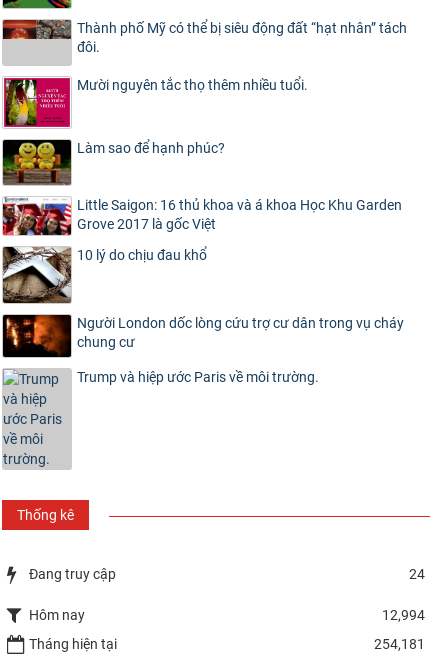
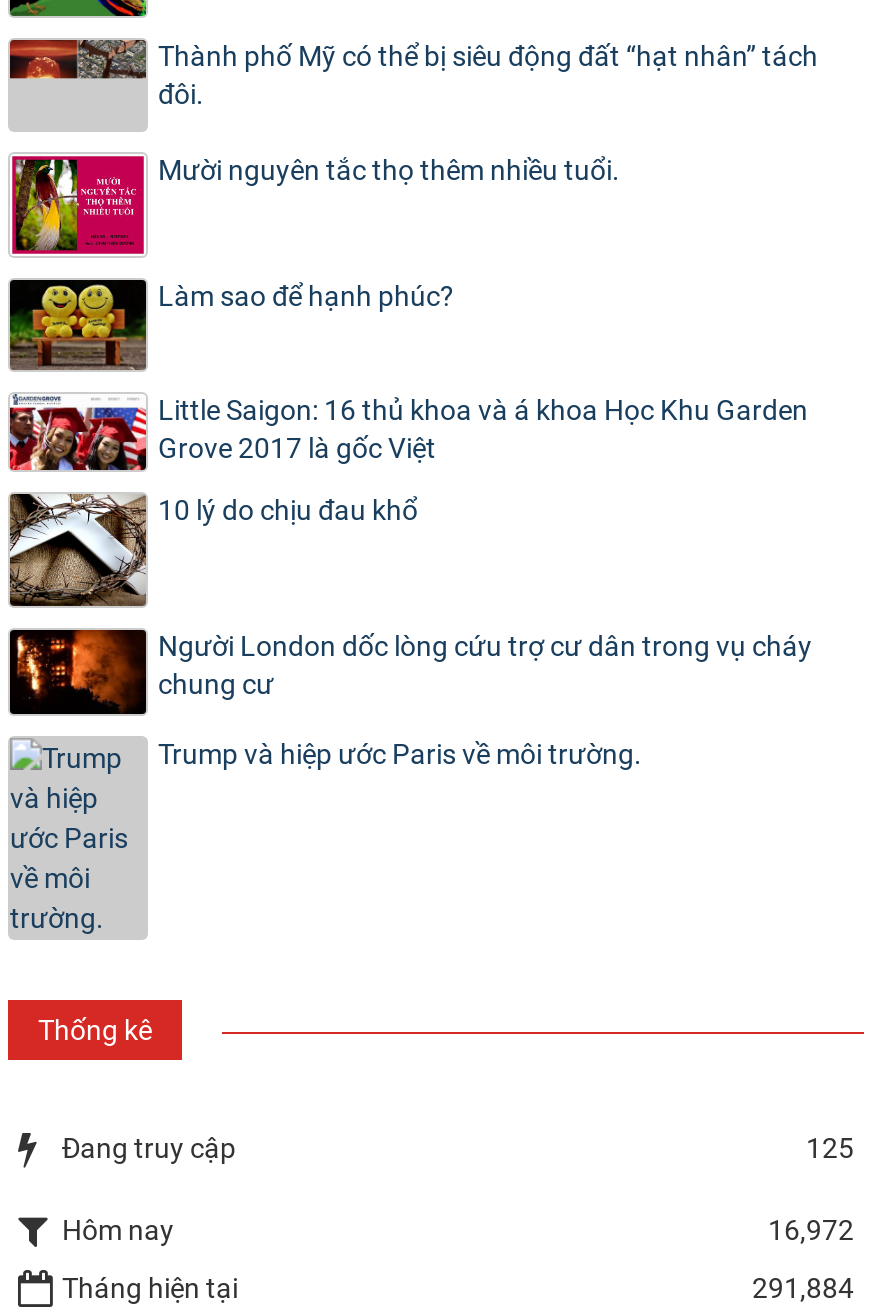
[409,566,425,582] 24 -> [806,1132,854,1164] 125
[382,607,425,623] 12,994 -> [768,1214,854,1246] 16,972
[374,636,425,652] 254,181 -> [752,1272,854,1304] 291,884

